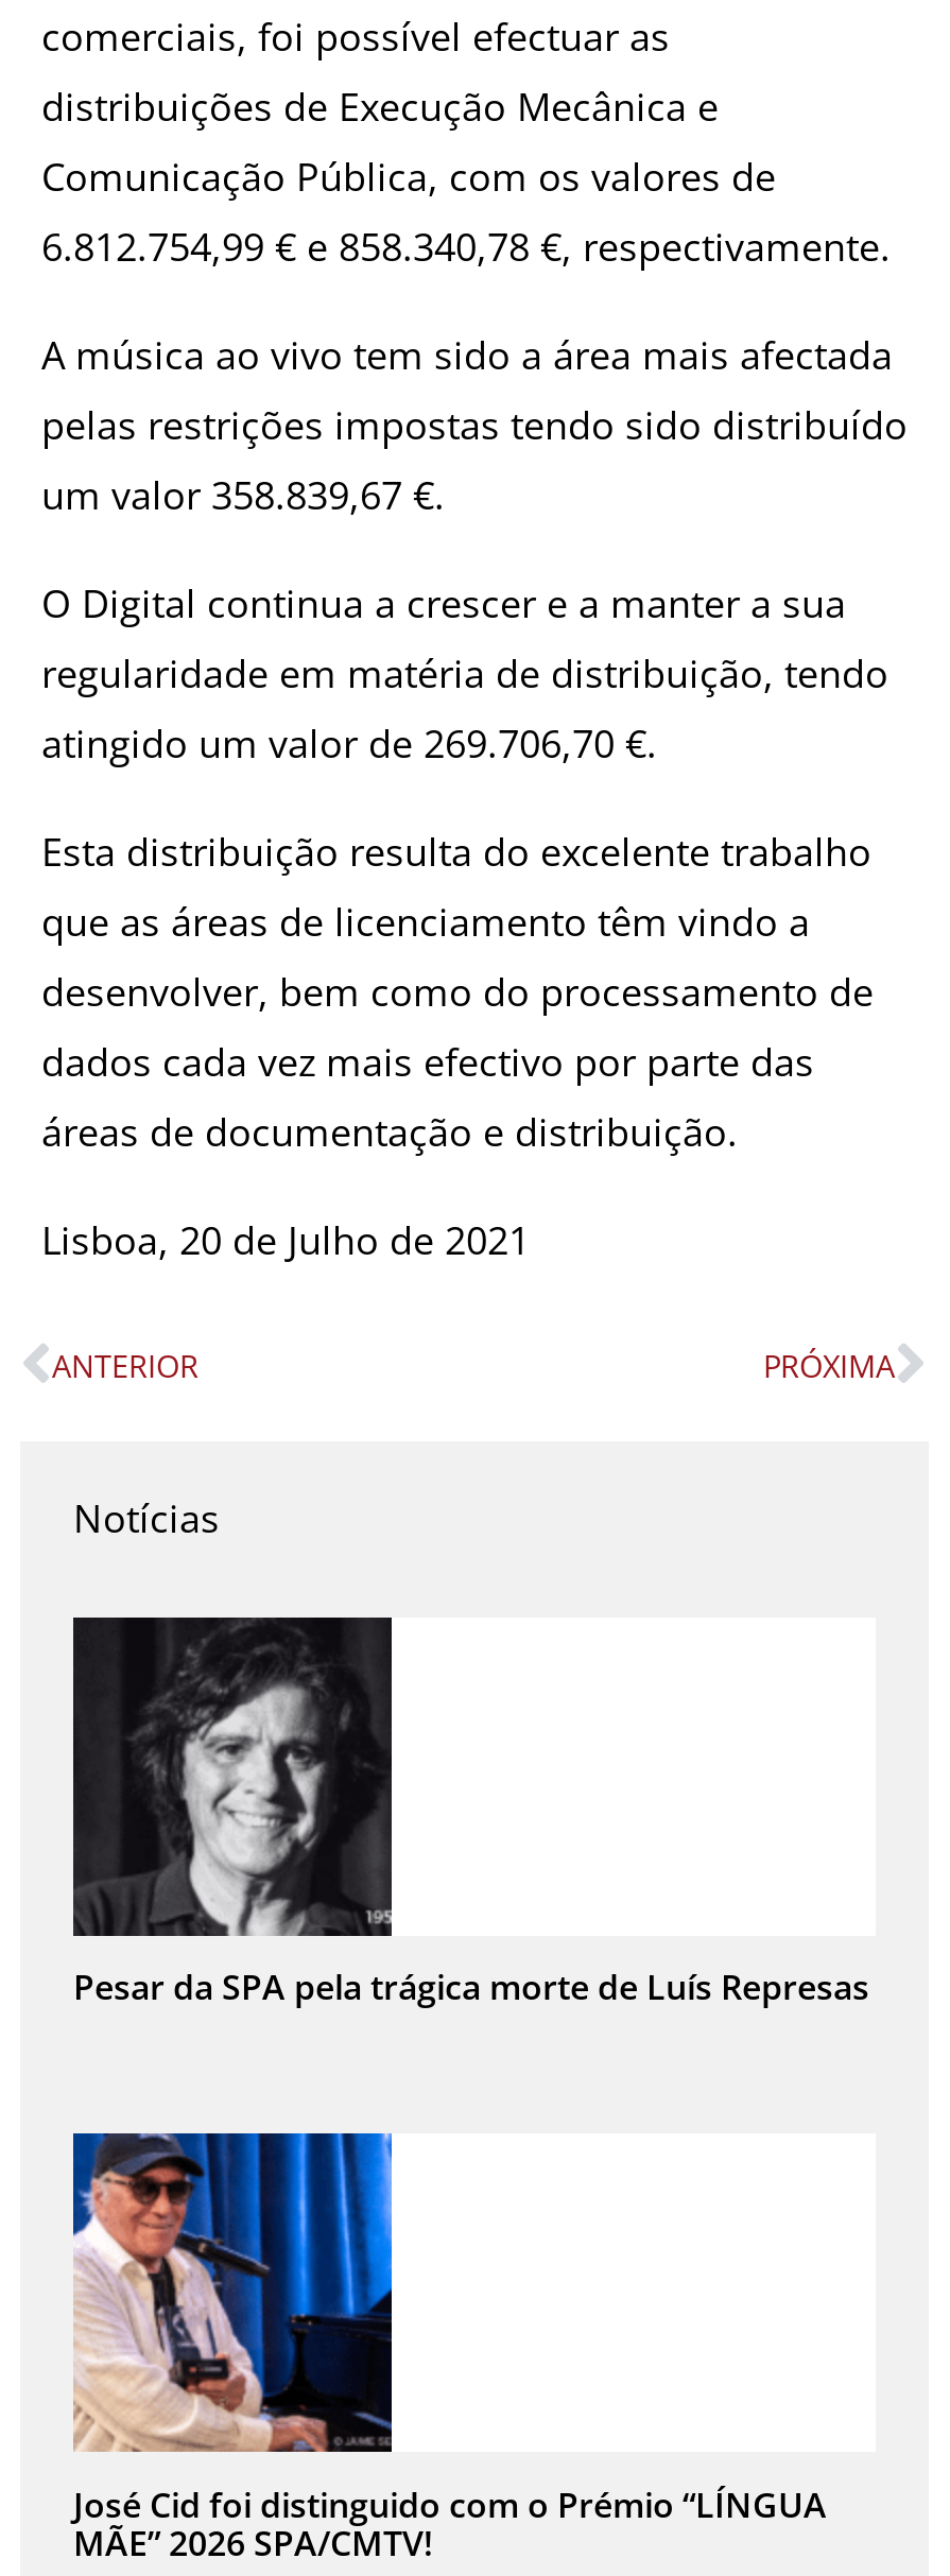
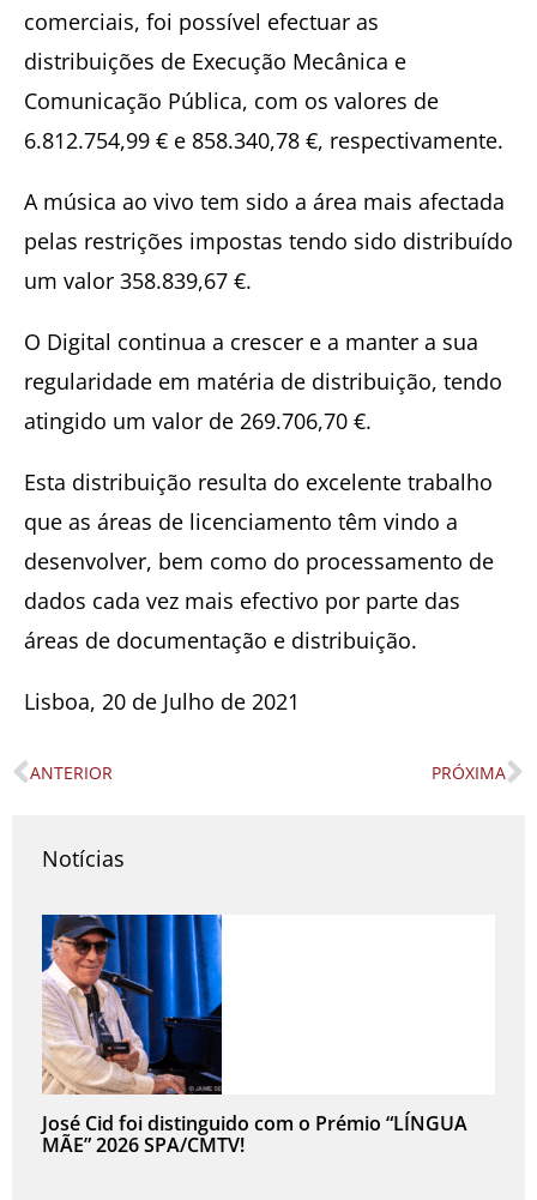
[71,1615,869,2010] [image] | Pesar da SPA pela trágica morte de Luís Represas -> none

